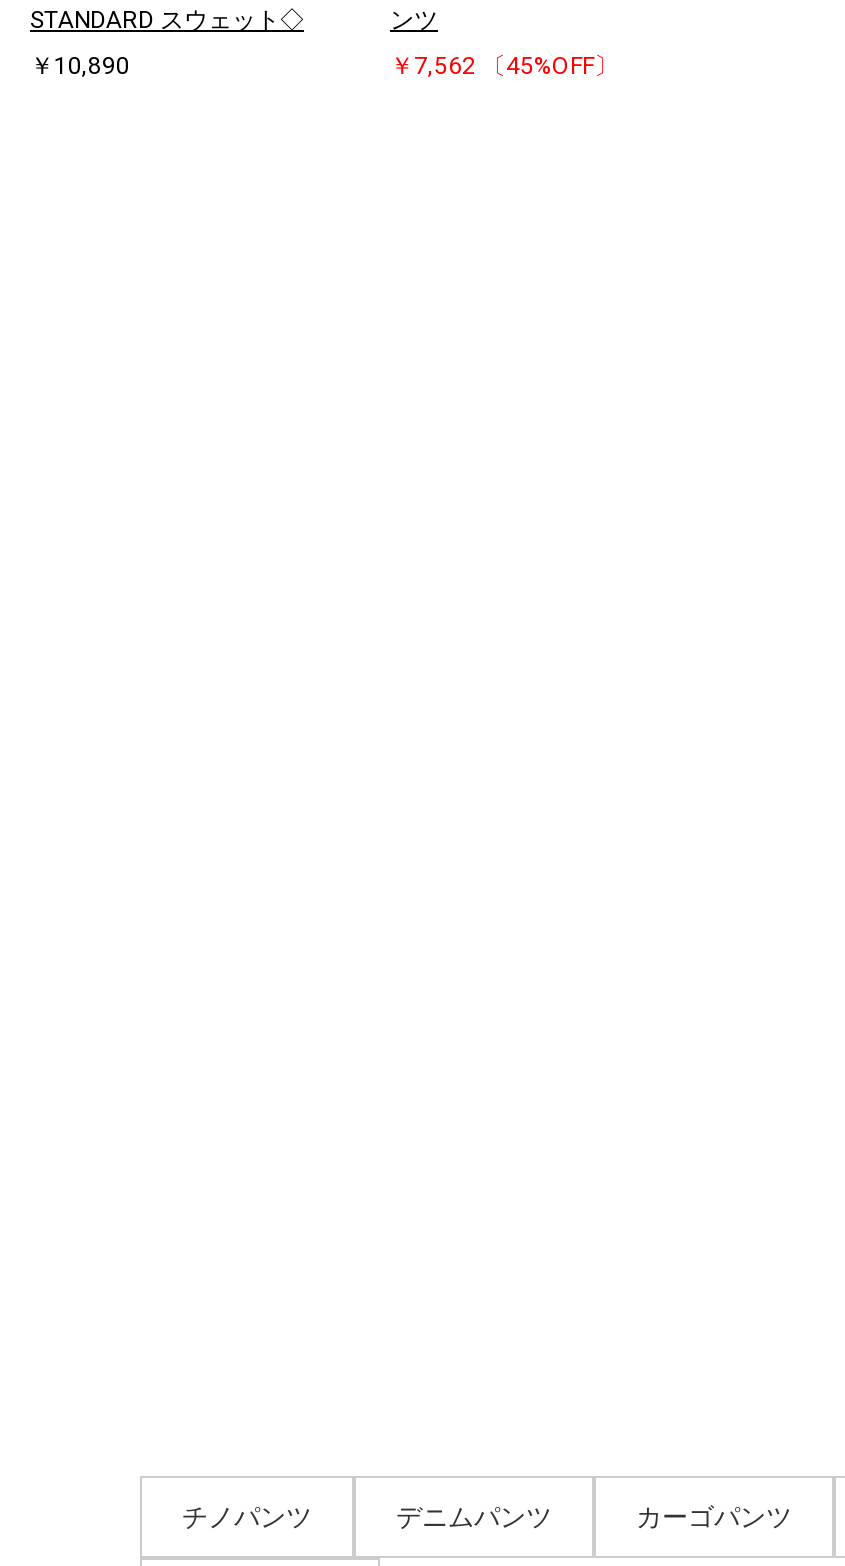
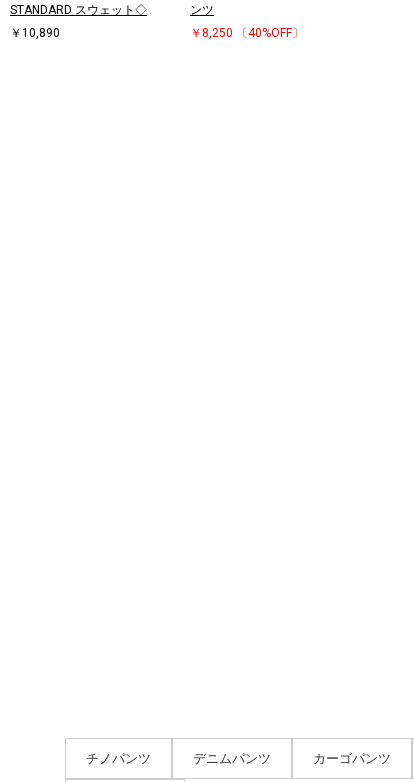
[390,51,618,79] ￥7,562 〔45%OFF〕 -> [190,26,304,40] ￥8,250 〔40%OFF〕

